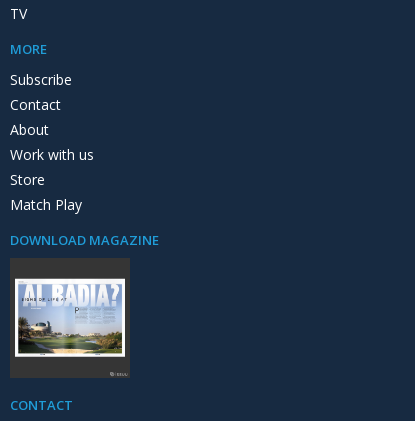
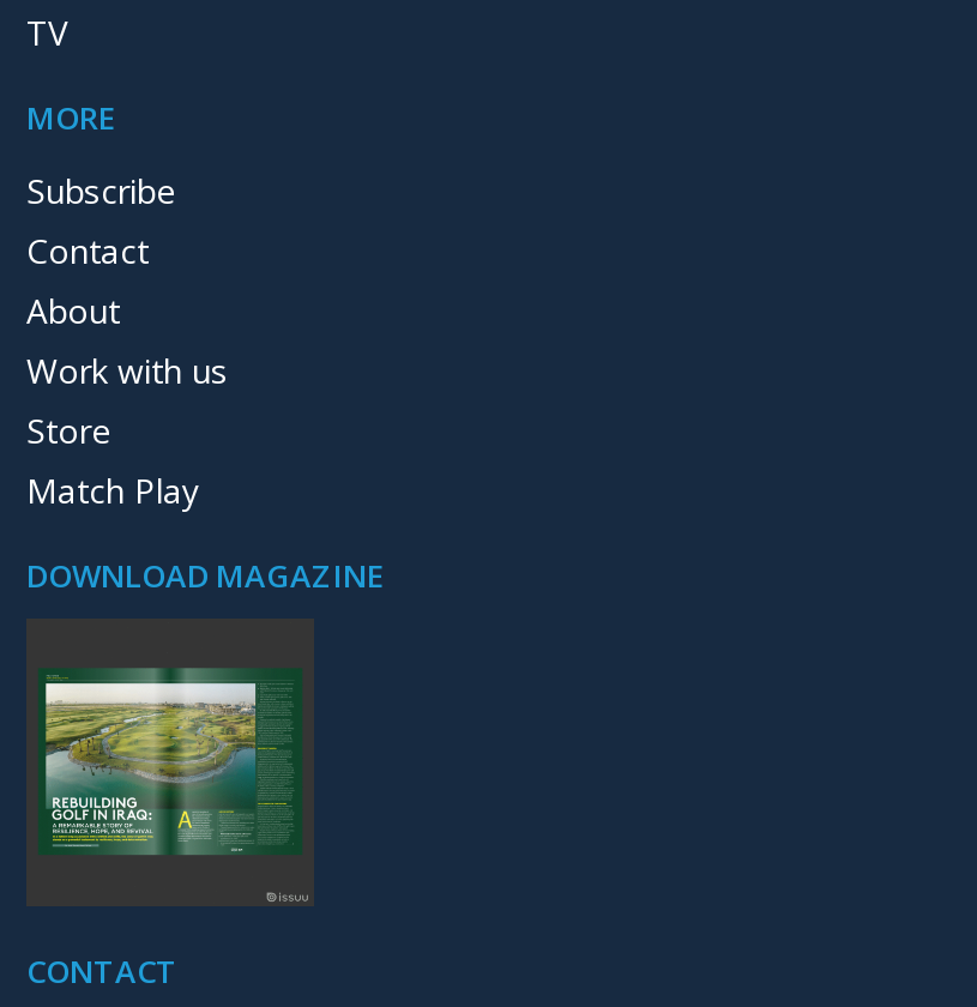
[14,278,126,358] [image] -> [36,667,304,856] [image]

